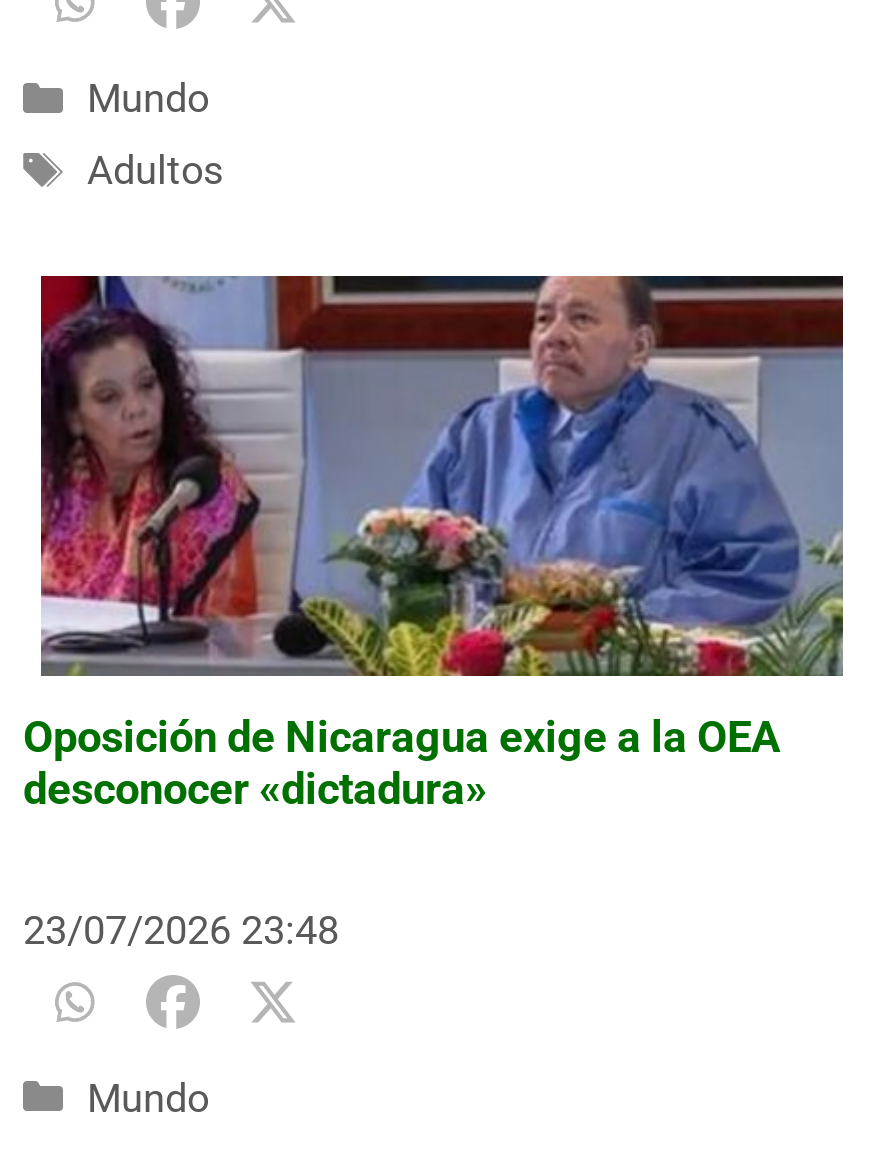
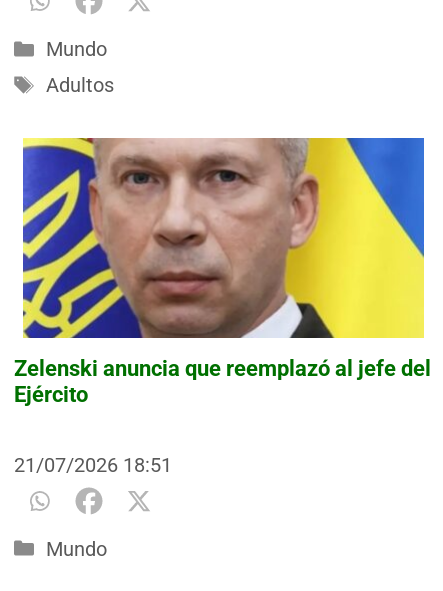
[23,274,845,814] [image] | Oposición de Nicaragua exige a la OEA | desconocer «dictadura» -> [14,137,431,407] [image] | Zelenski anuncia que reemplazó al jefe del | Ejército
[23,906,339,954] 23/07/2026 23:48 -> [14,453,172,477] 21/07/2026 18:51

